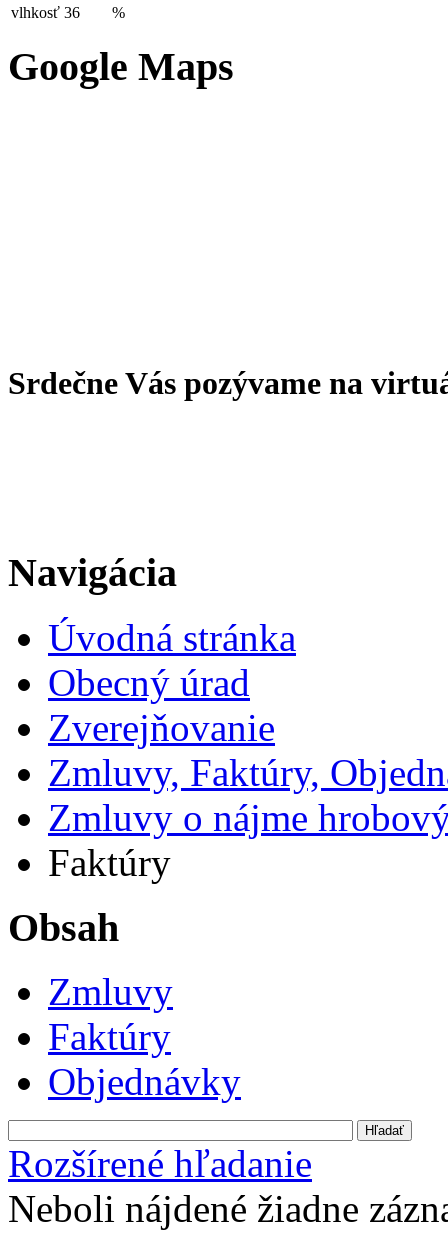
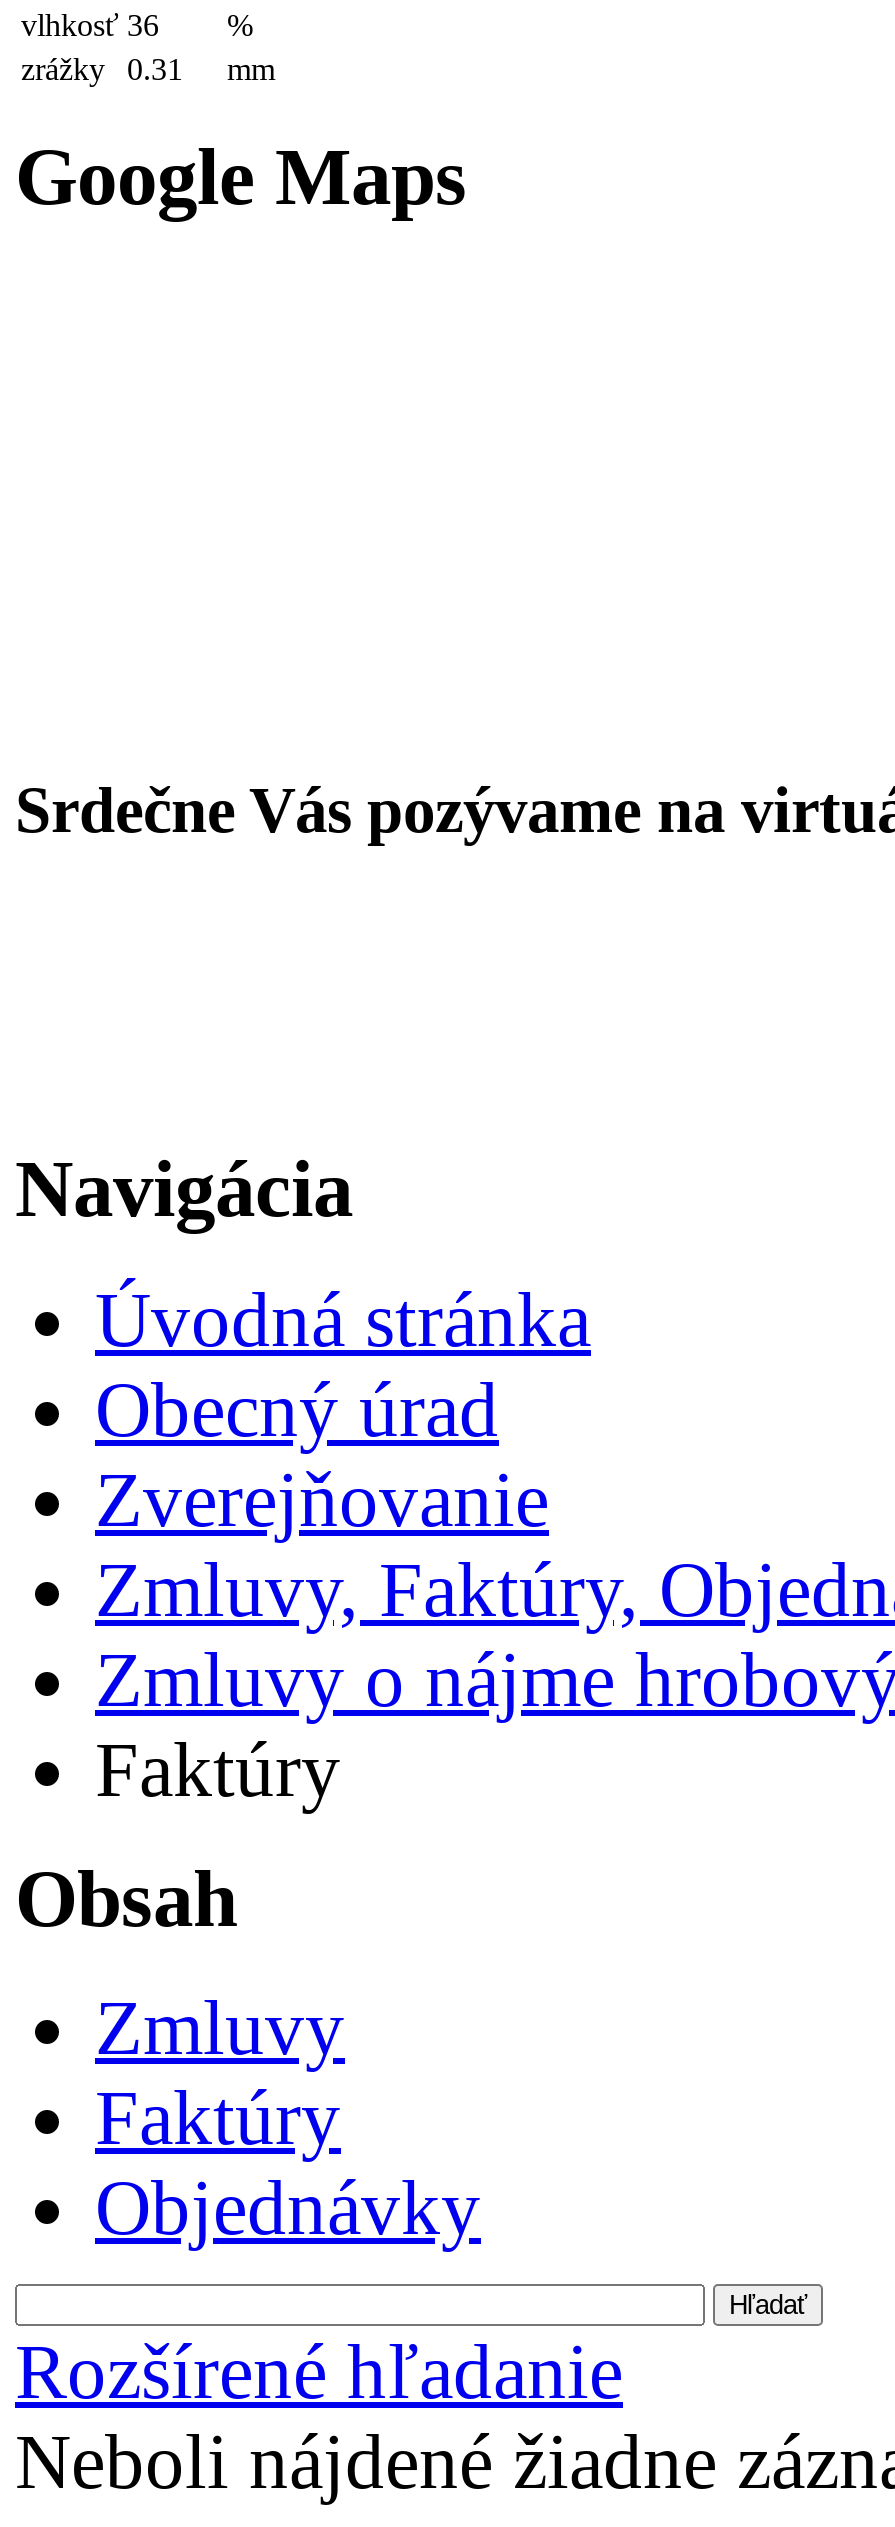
none -> [21,51,275,85] zrážky | 0.31 | mm

